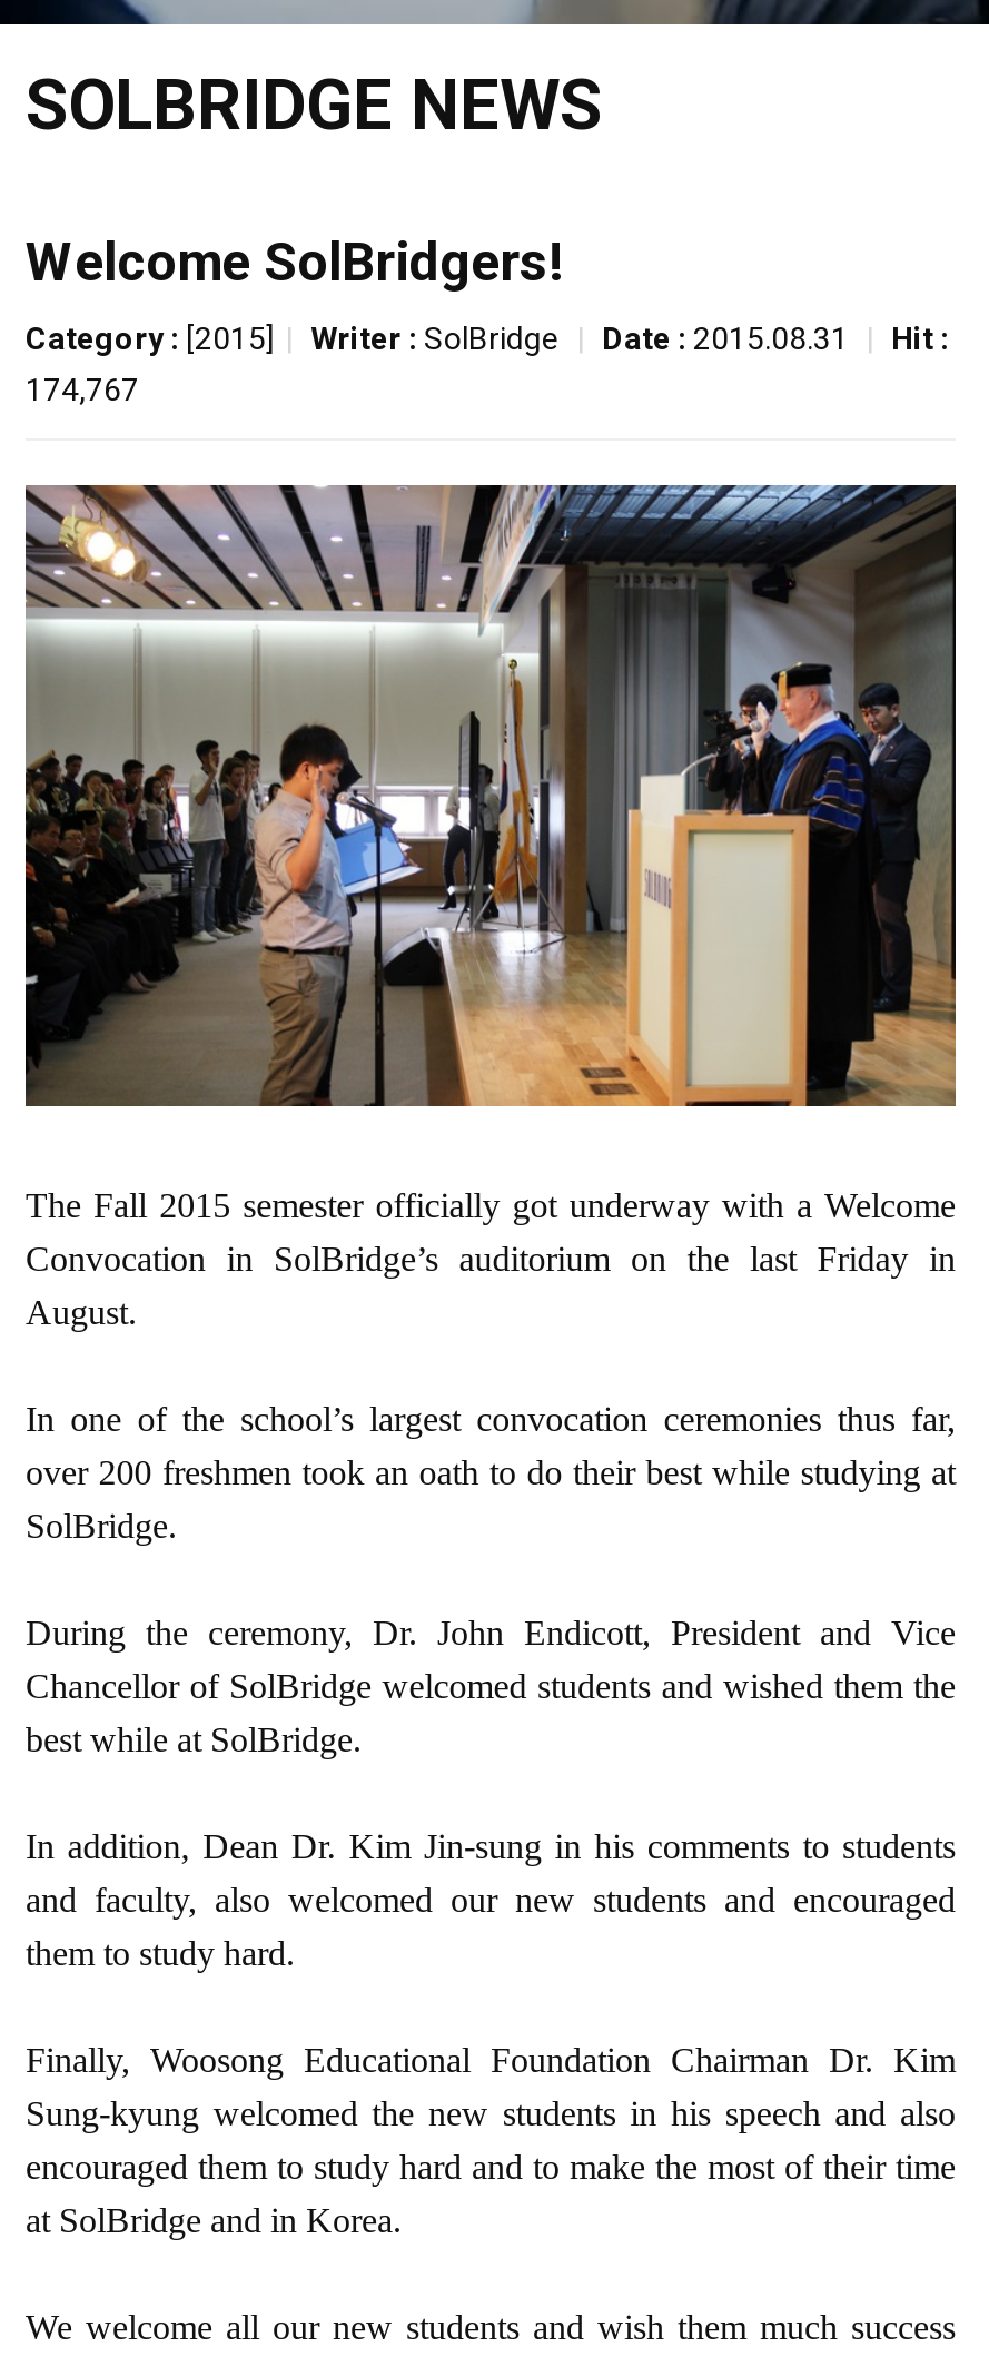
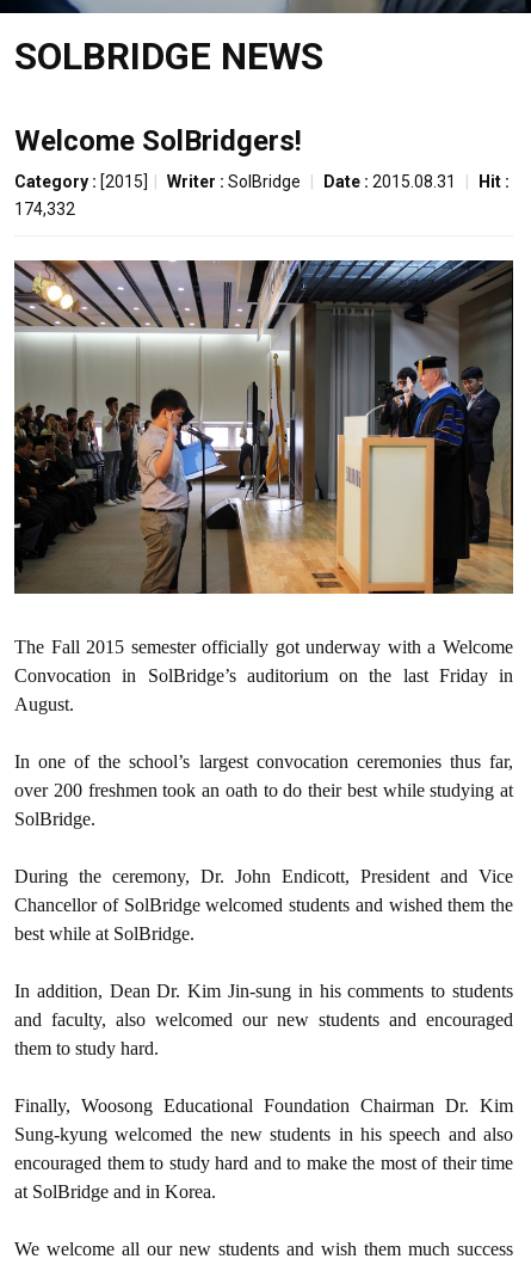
[26,372,139,407] 174,767 -> [14,199,75,219] 174,332

